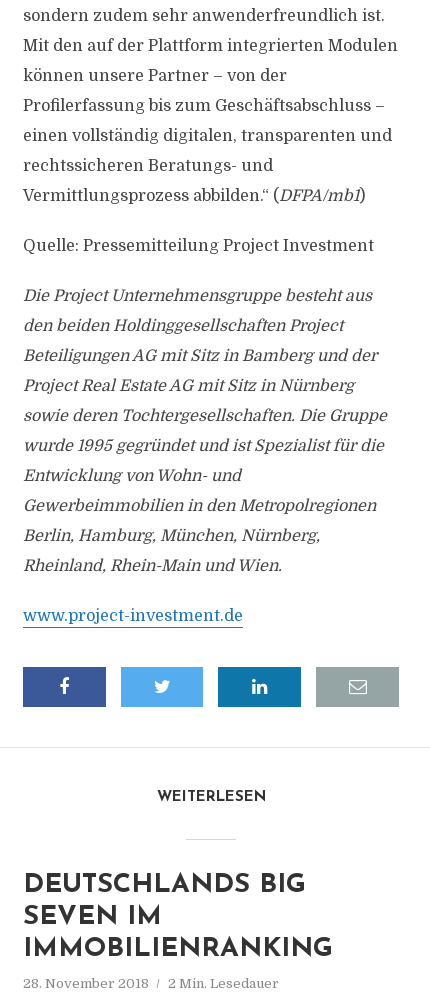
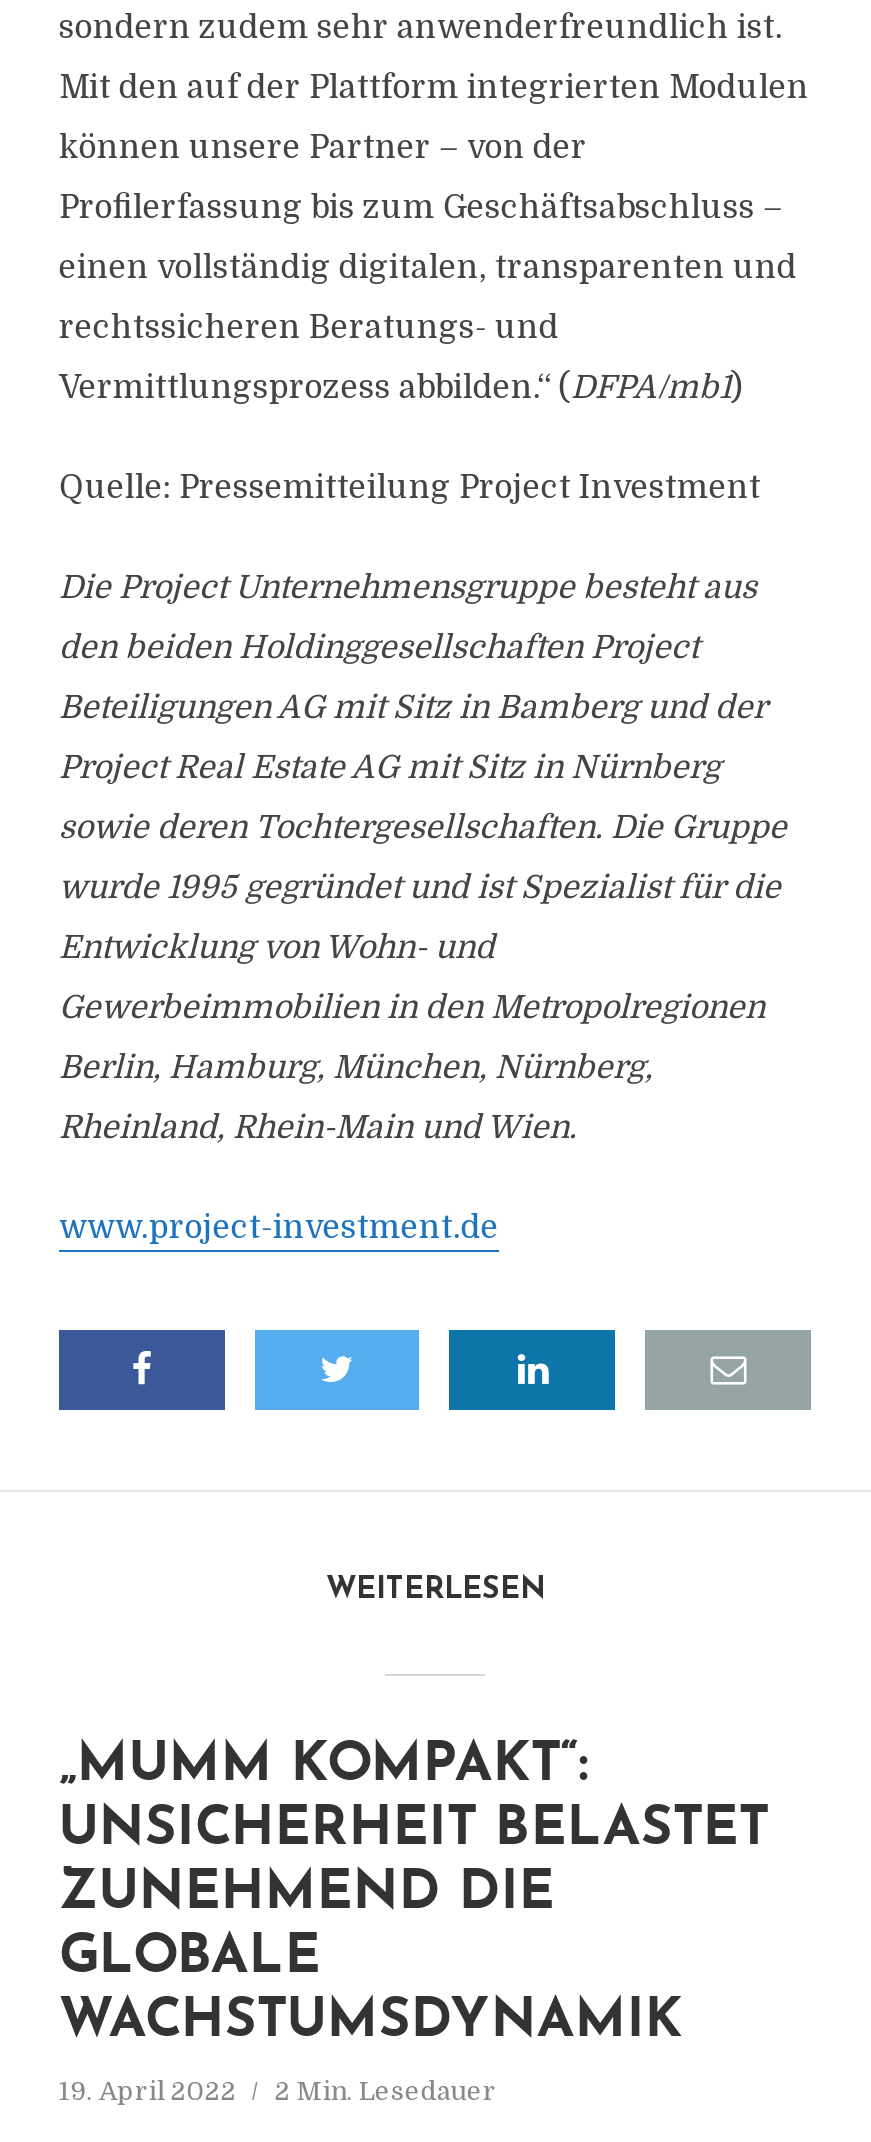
[23,872,333,963] DEUTSCHLANDS BIG | SEVEN IM | IMMOBILIENRANKING -> [59,1740,769,2050] „MUMM KOMPAKT“: | UNSICHERHEIT BELASTET | ZUNEHMEND DIE | GLOBALE | WACHSTUMSDYNAMIK
[23,976,279,991] 28. November 2018 2 Min. Lesedauer -> [59,2076,497,2106] 19. April 2022 2 Min. Lesedauer

